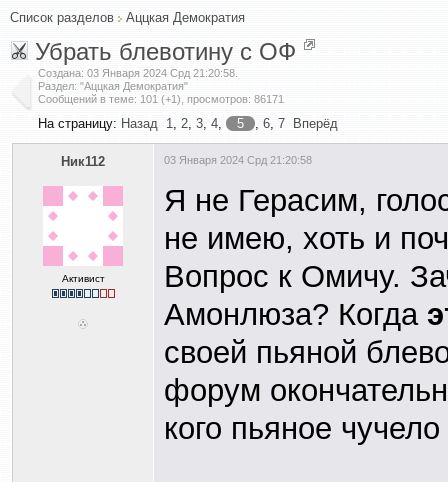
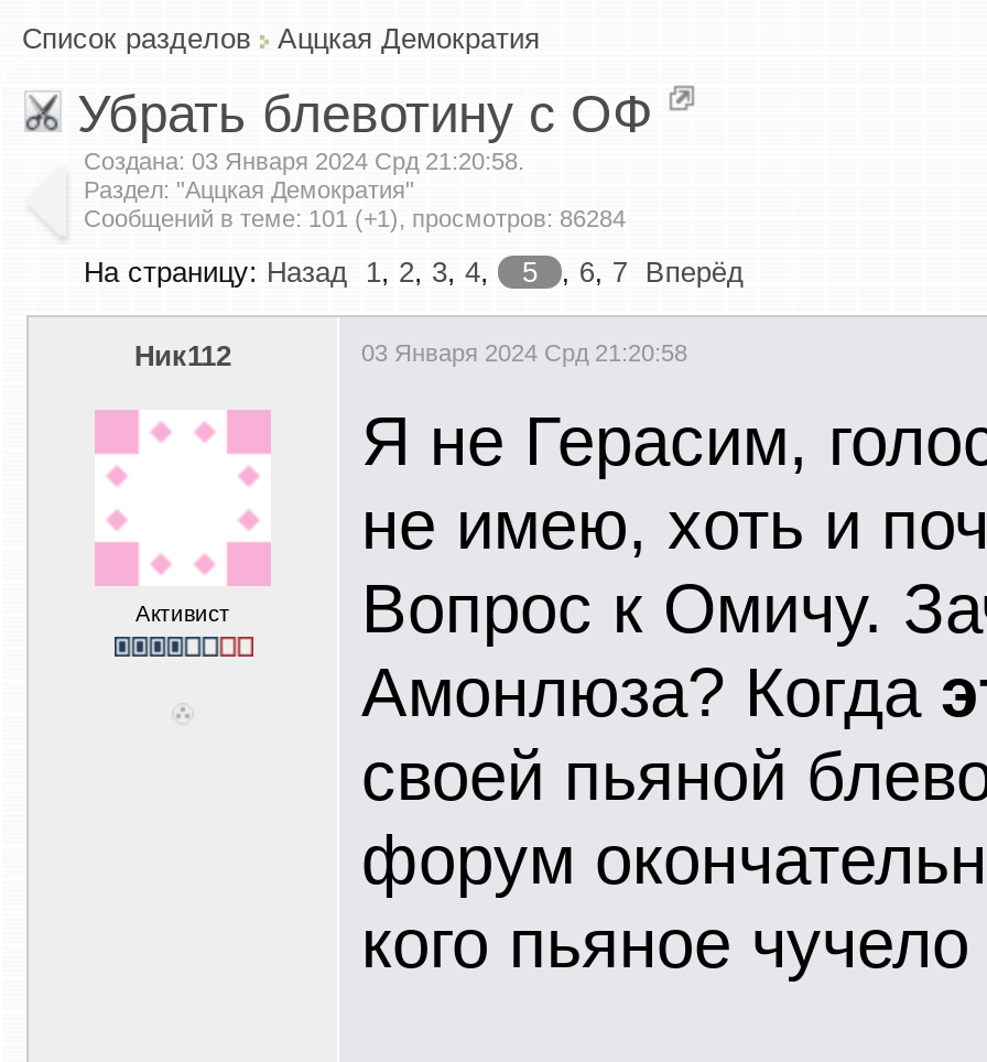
[38,93,284,105] Сообщений в теме: 101 (+1), просмотров: 86171 -> [84,205,626,231] Сообщений в теме: 101 (+1), просмотров: 86284

